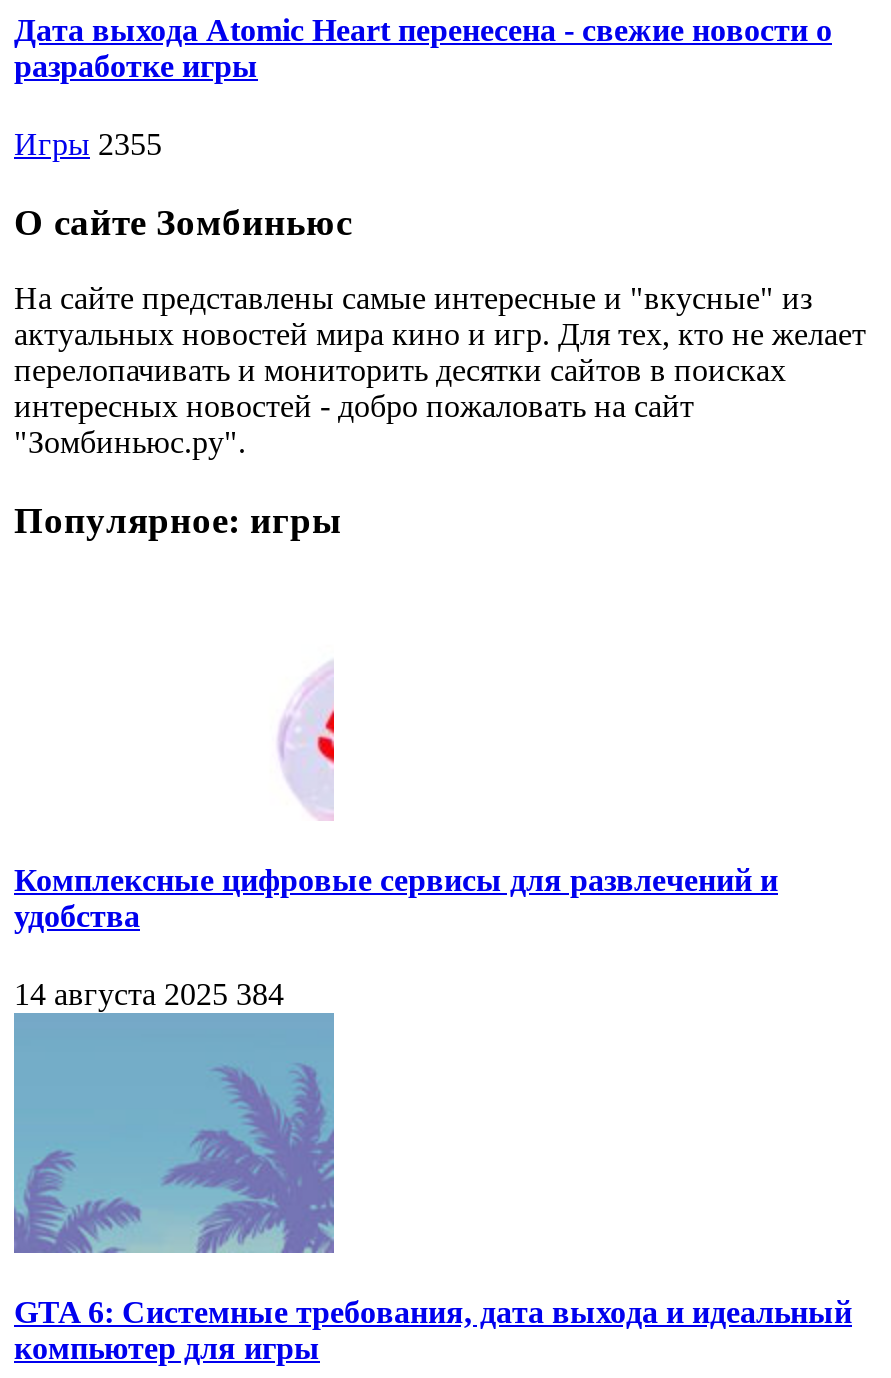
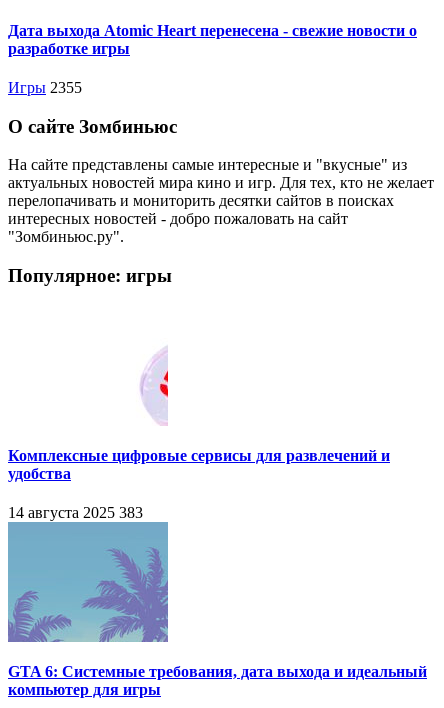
[14,977,284,1011] 14 августа 2025 384 -> [8,504,143,521] 14 августа 2025 383

